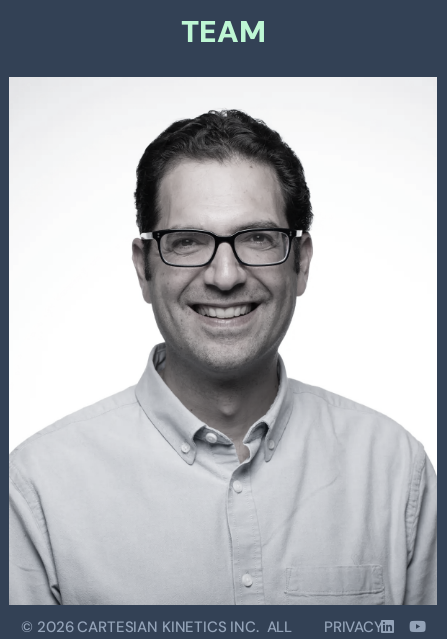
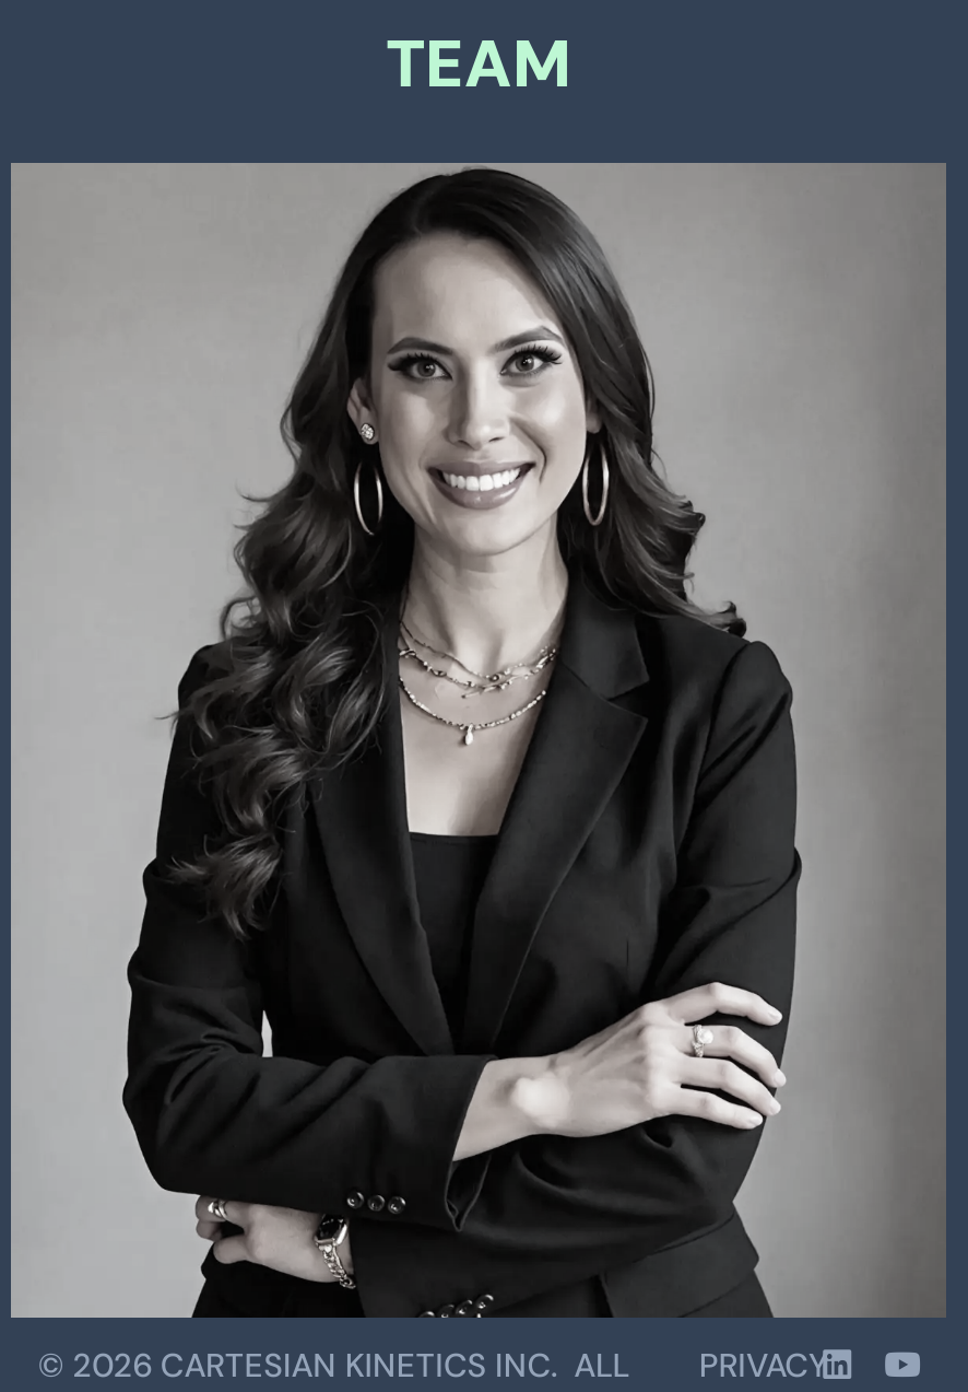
[9,77,438,606] [image] -> [11,165,946,1320] [image]

